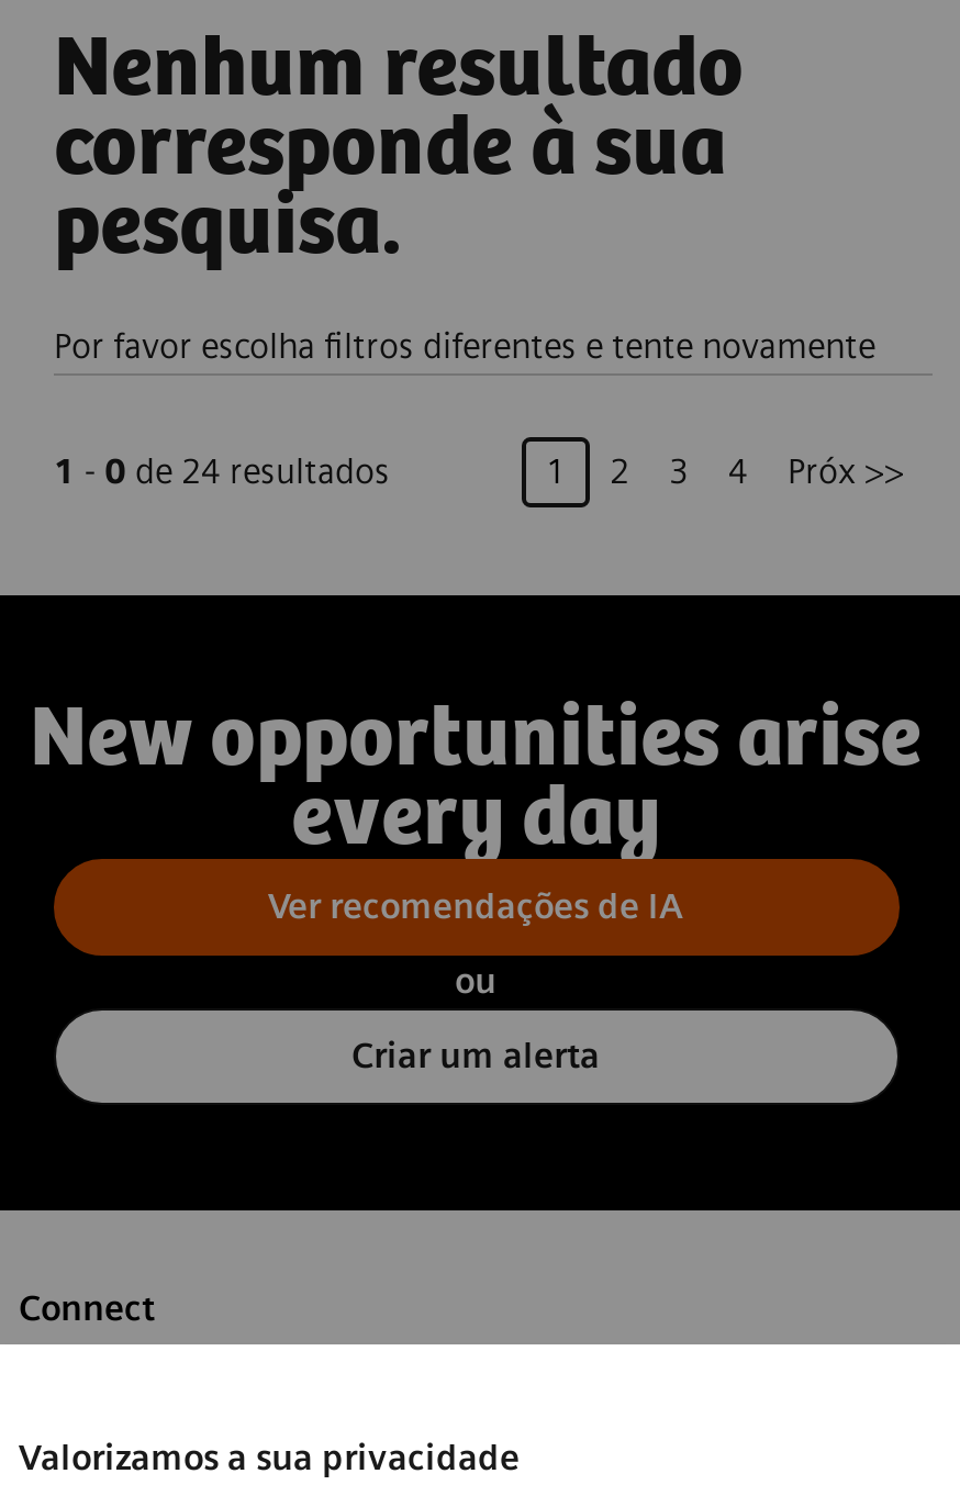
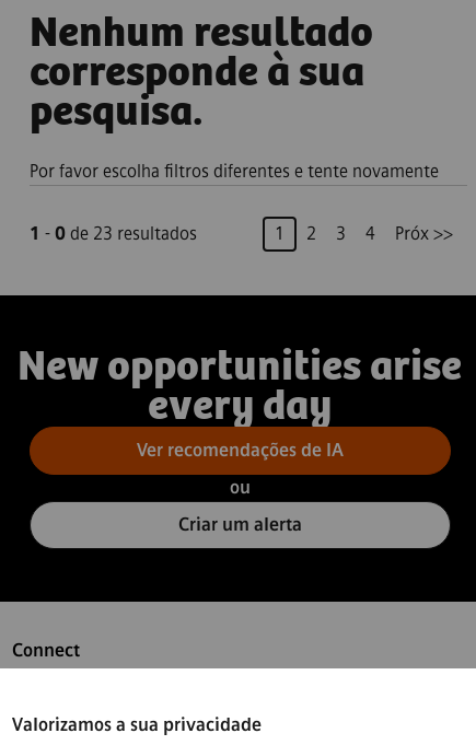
[54,450,390,492] 1 - 0 de 24 resultados -> [30,223,197,244] 1 - 0 de 23 resultados

